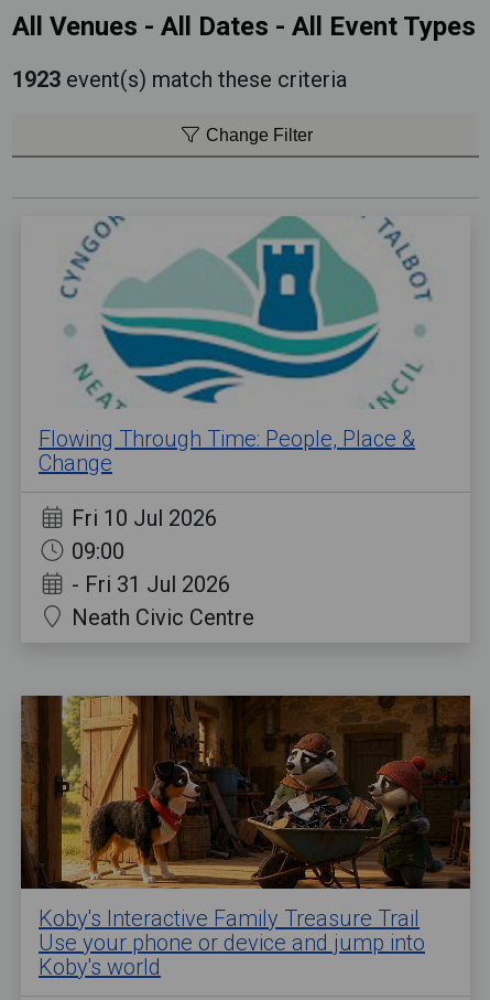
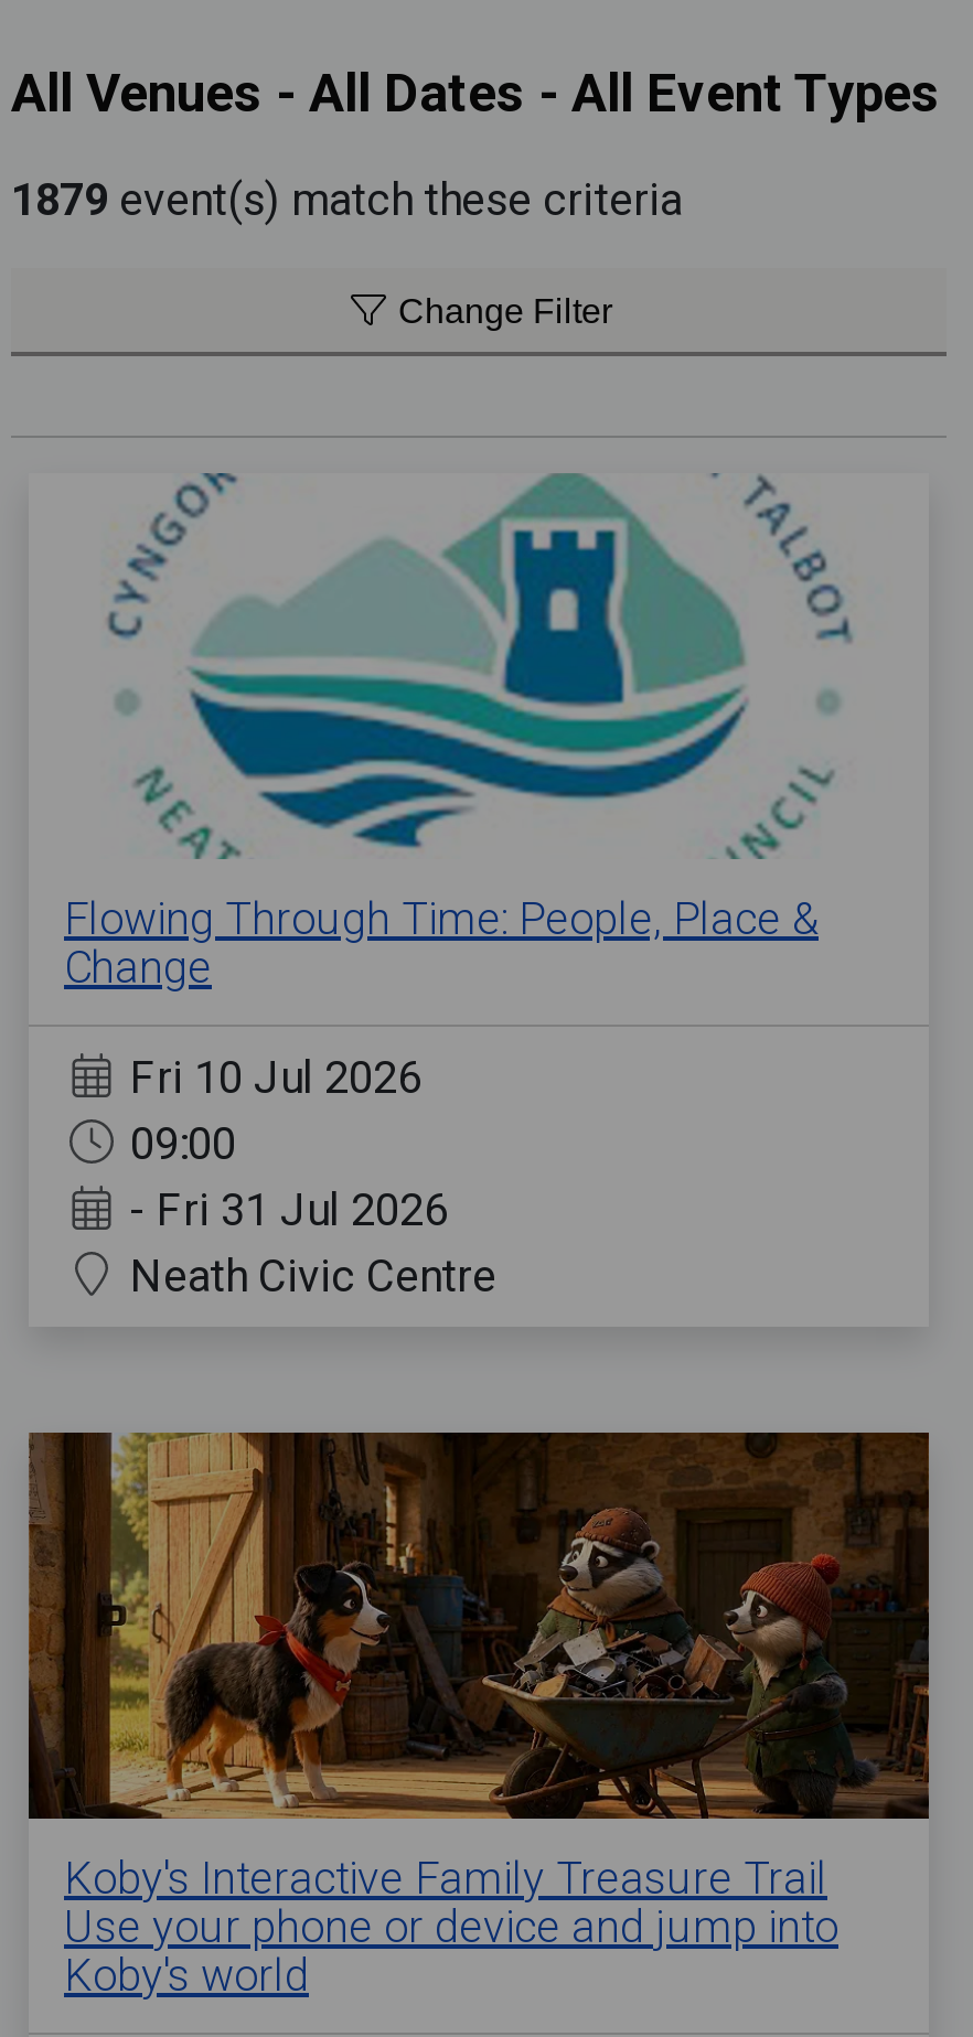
[12,66,347,93] 1923 event(s) match these criteria -> [11,173,682,226] 1879 event(s) match these criteria

